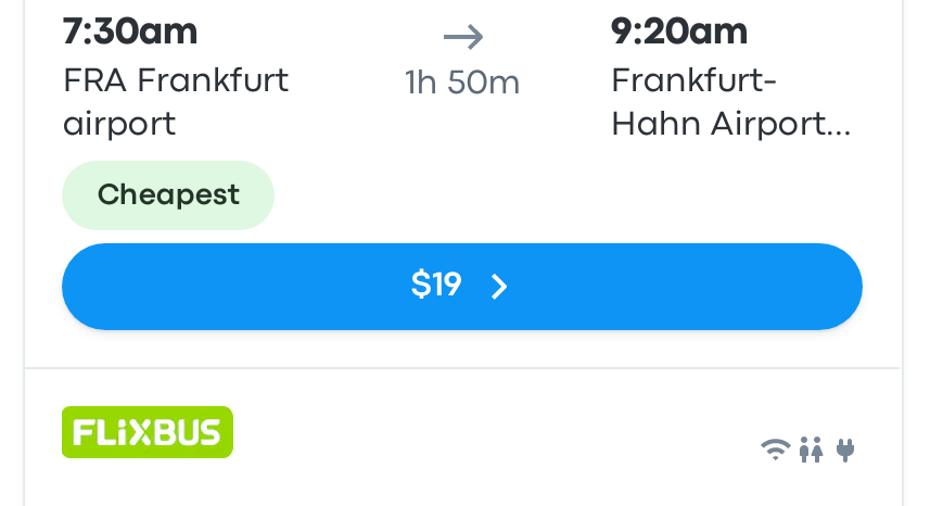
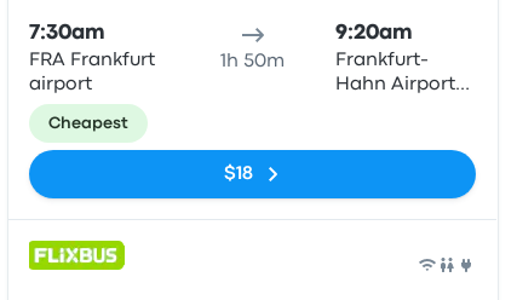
[411,271,463,302] $19 -> [224,166,253,183] $18

